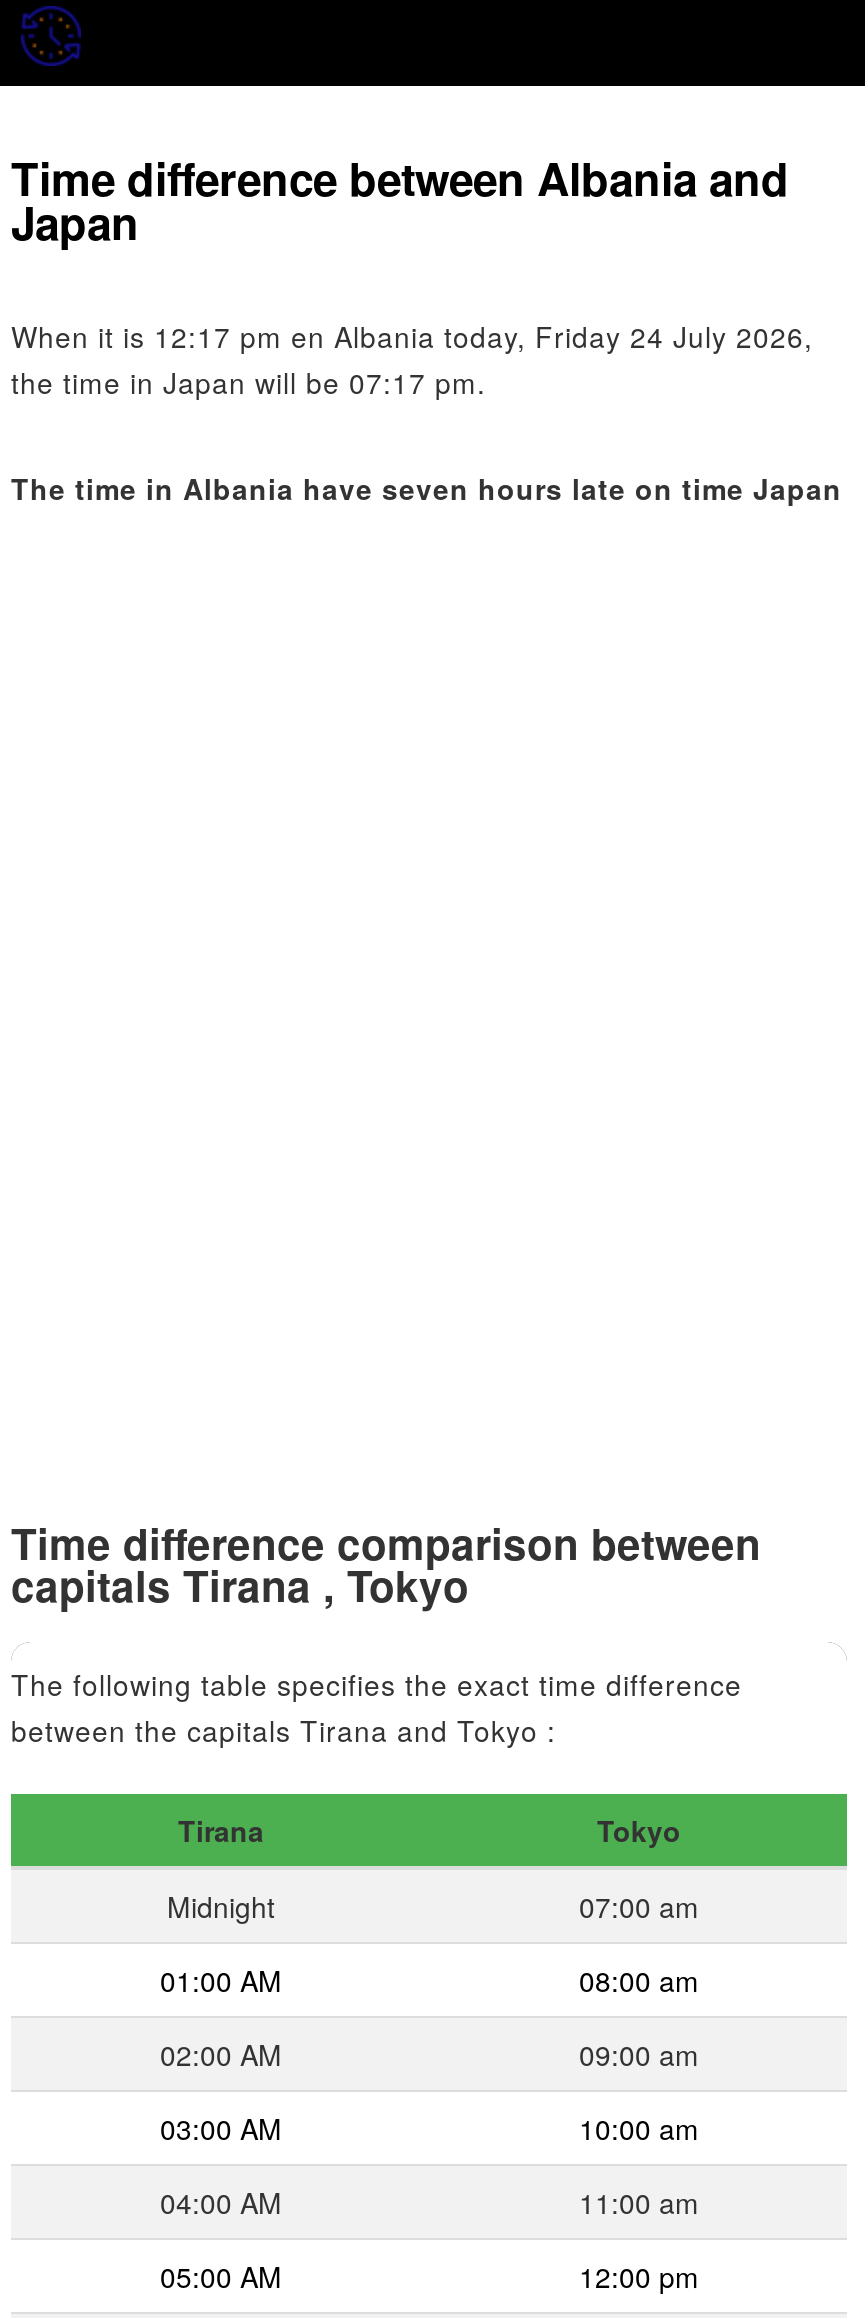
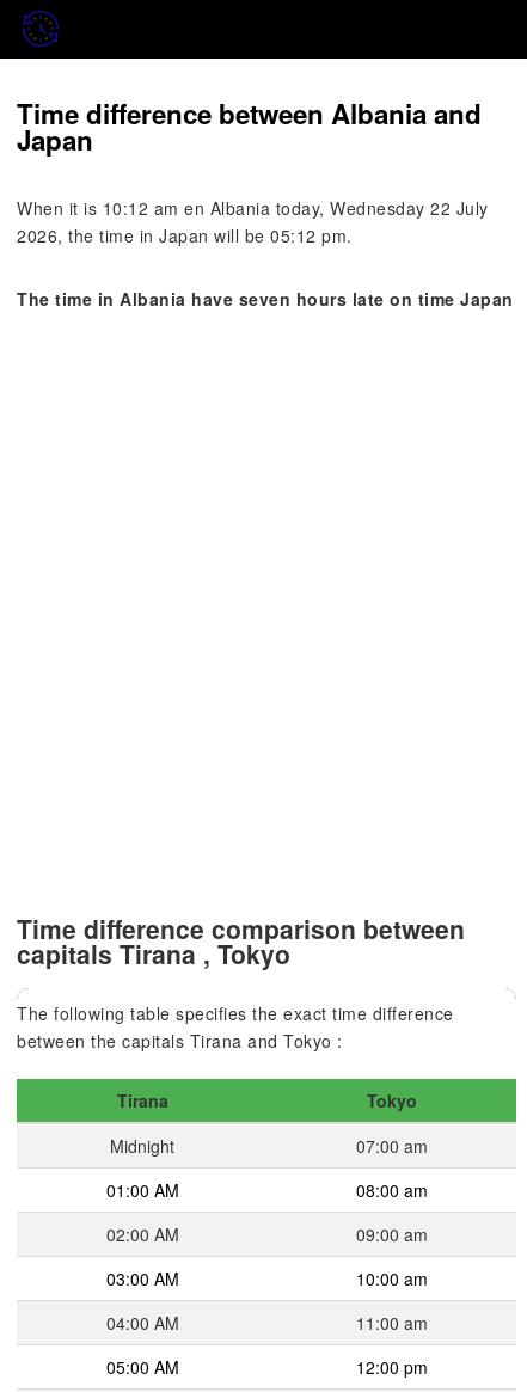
[11,316,813,402] When it is 12:17 pm en Albania today, Friday 24 July 2026, | the time in Japan will be 07:17 pm. -> [17,196,488,247] When it is 10:12 am en Albania today, Wednesday 22 July | 2026, the time in Japan will be 05:12 pm.

